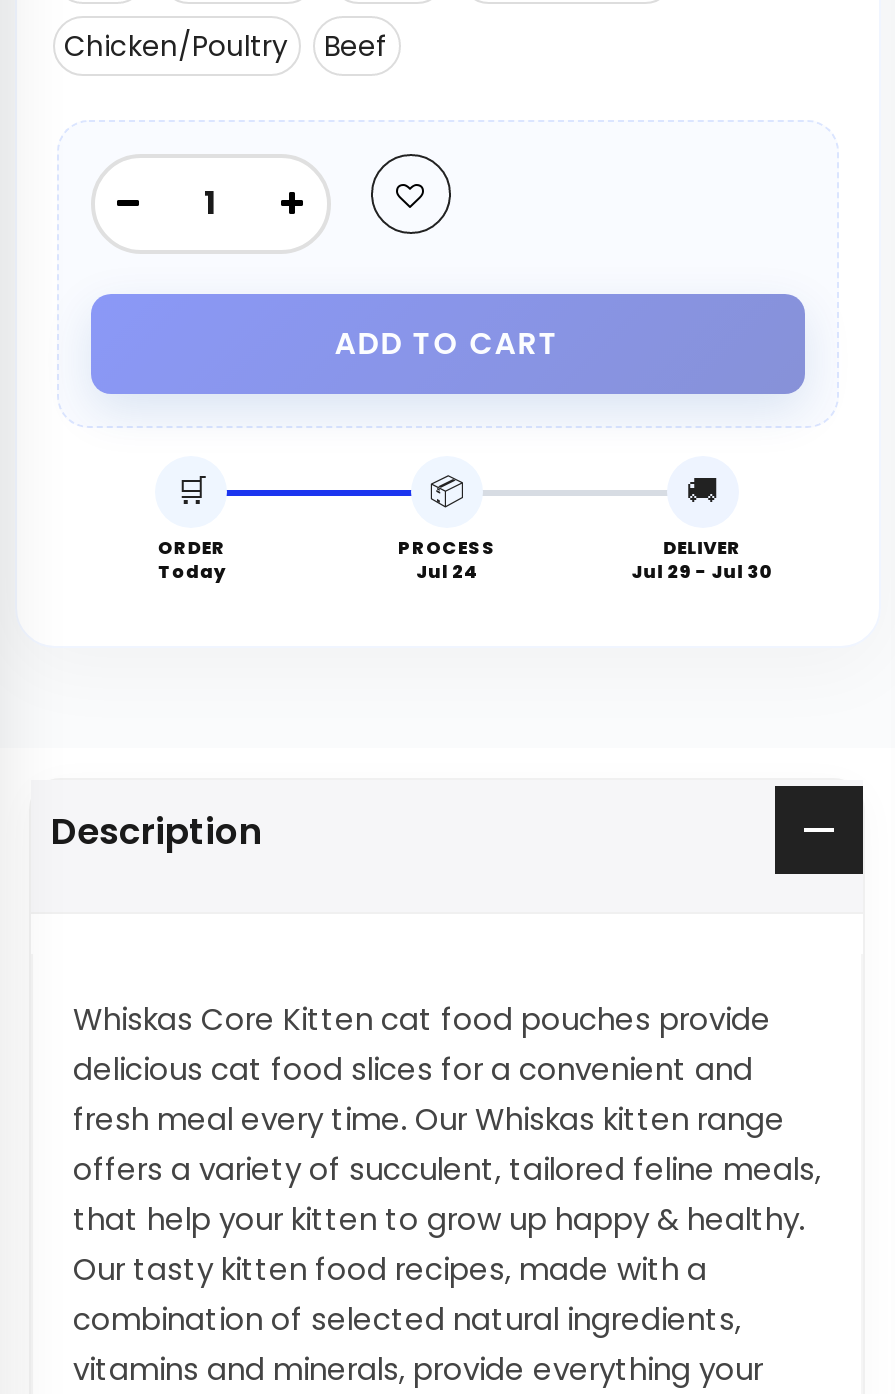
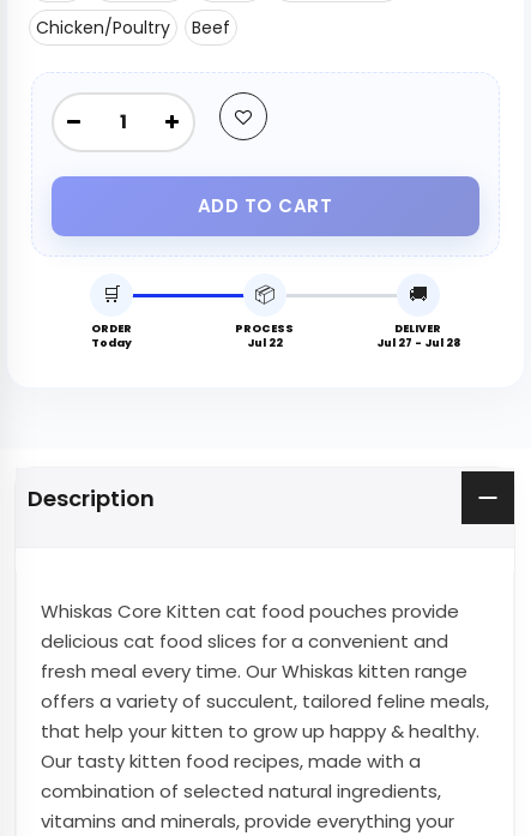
[416,560,478,584] Jul 24 -> [247,336,283,350] Jul 22
[631,560,773,584] Jul 29 - Jul 30 -> [376,336,460,350] Jul 27 - Jul 28

